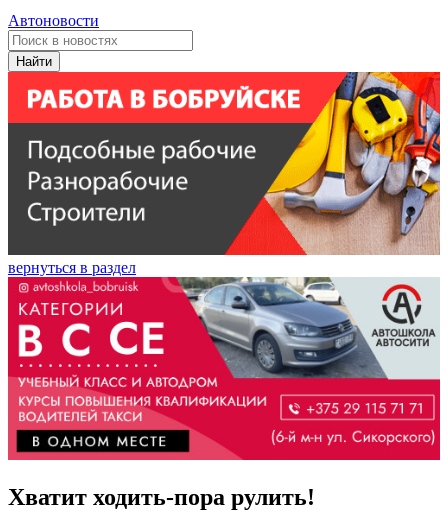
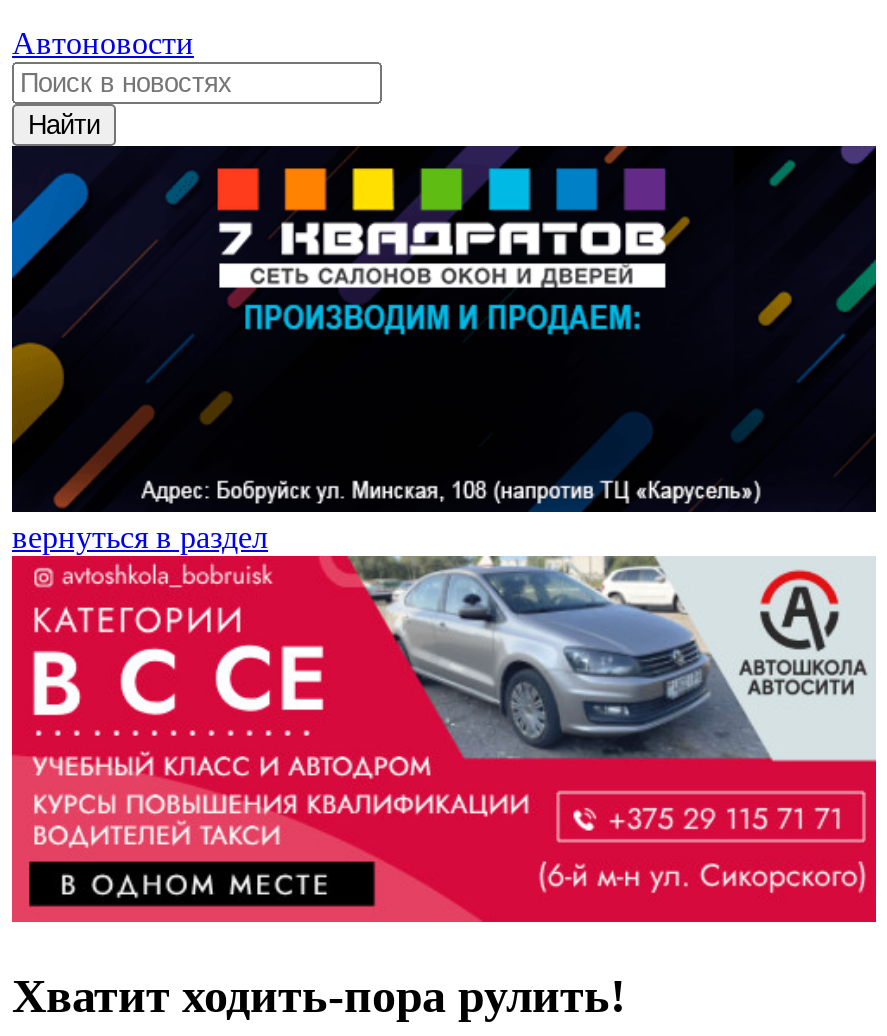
[7,71,441,256] [image] -> [10,144,878,514] [image]

